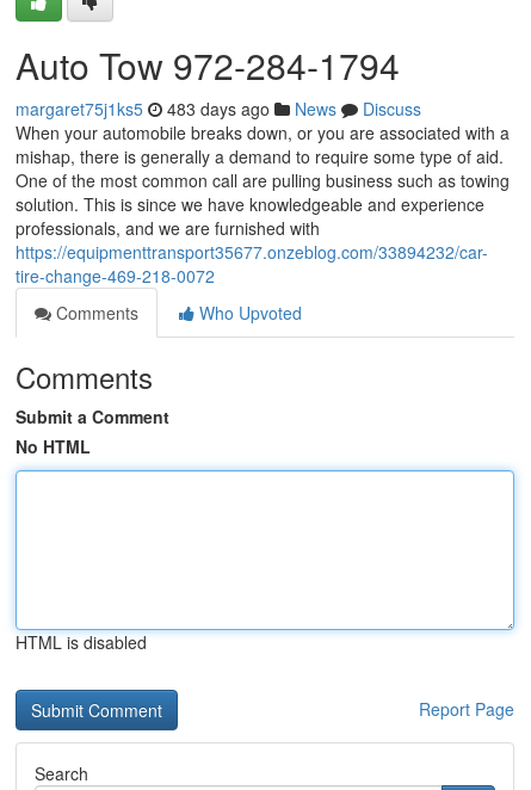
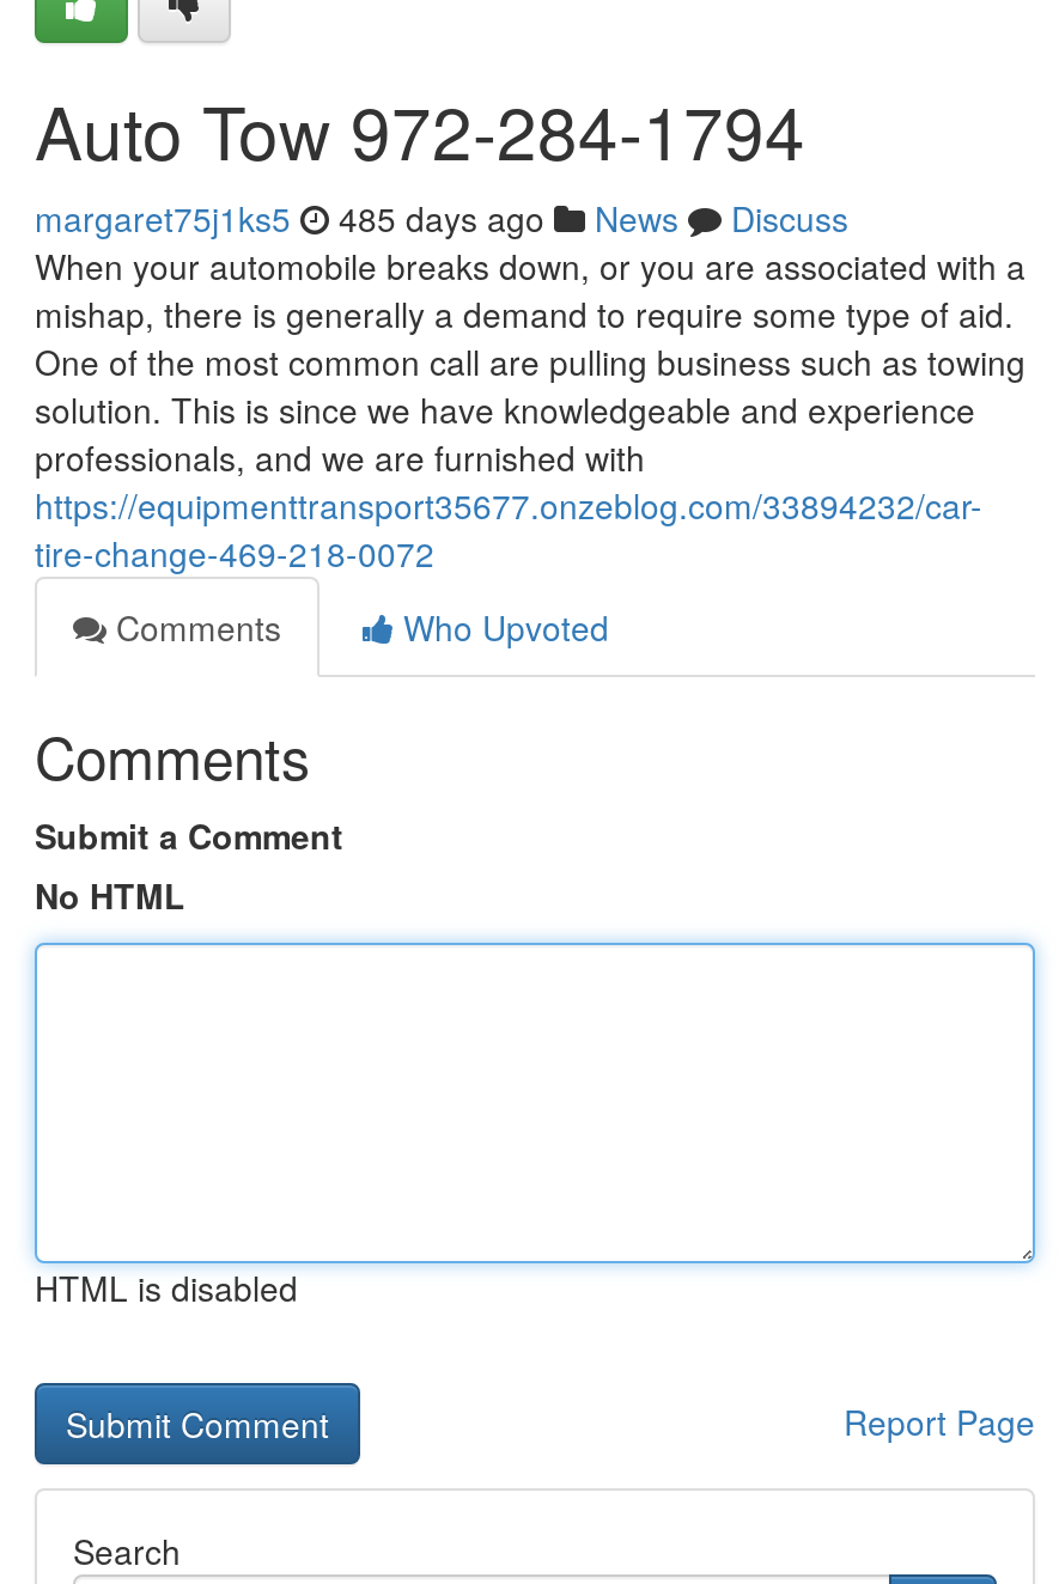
[16,97,421,121] margaret75j1ks5 483 days ago News Discuss -> [35,194,848,242] margaret75j1ks5 485 days ago News Discuss

